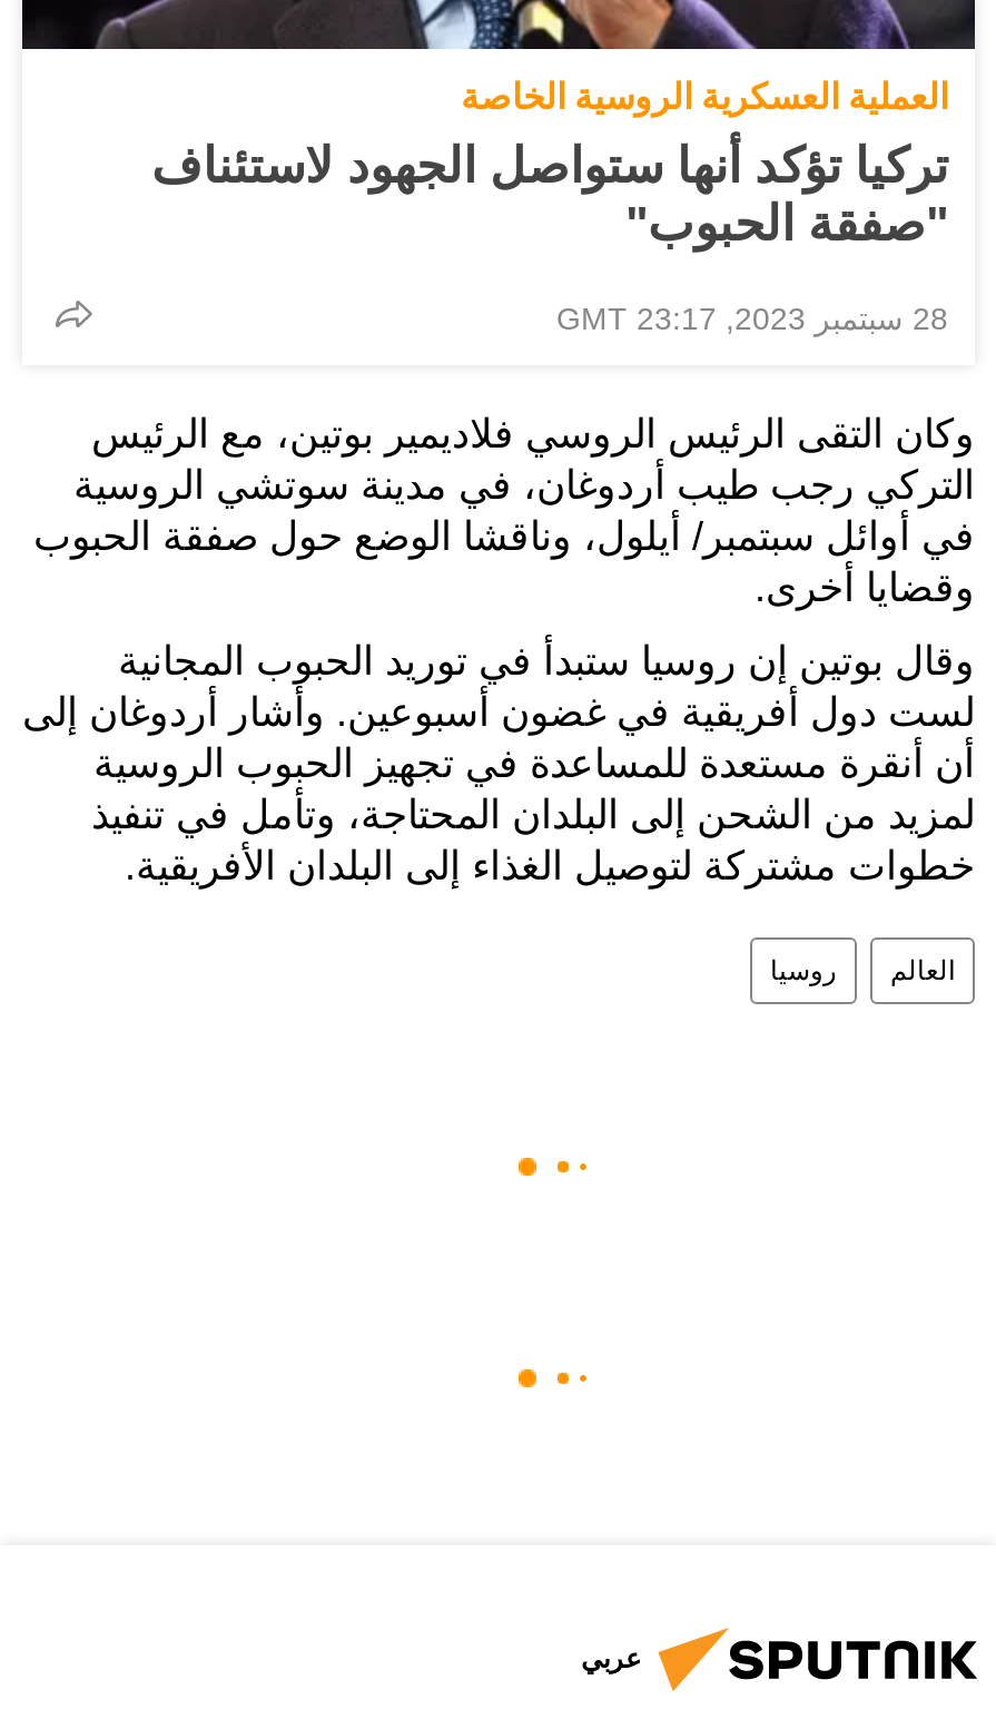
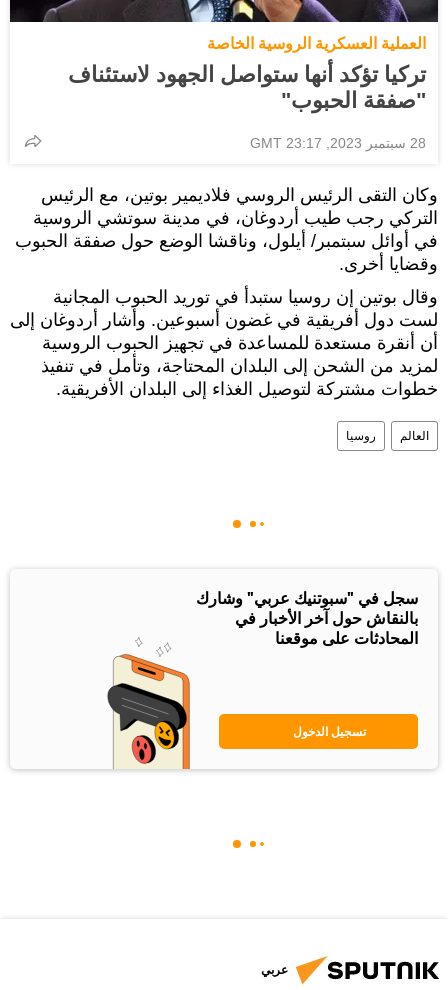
none -> [106,586,418,771] [image] | سجل في "سبوتنيك عربي" وشارك | بالنقاش حول آخر الأخبار في | المحادثات على موقعنا
none -> [293,722,366,741] تسجيل الدخول

